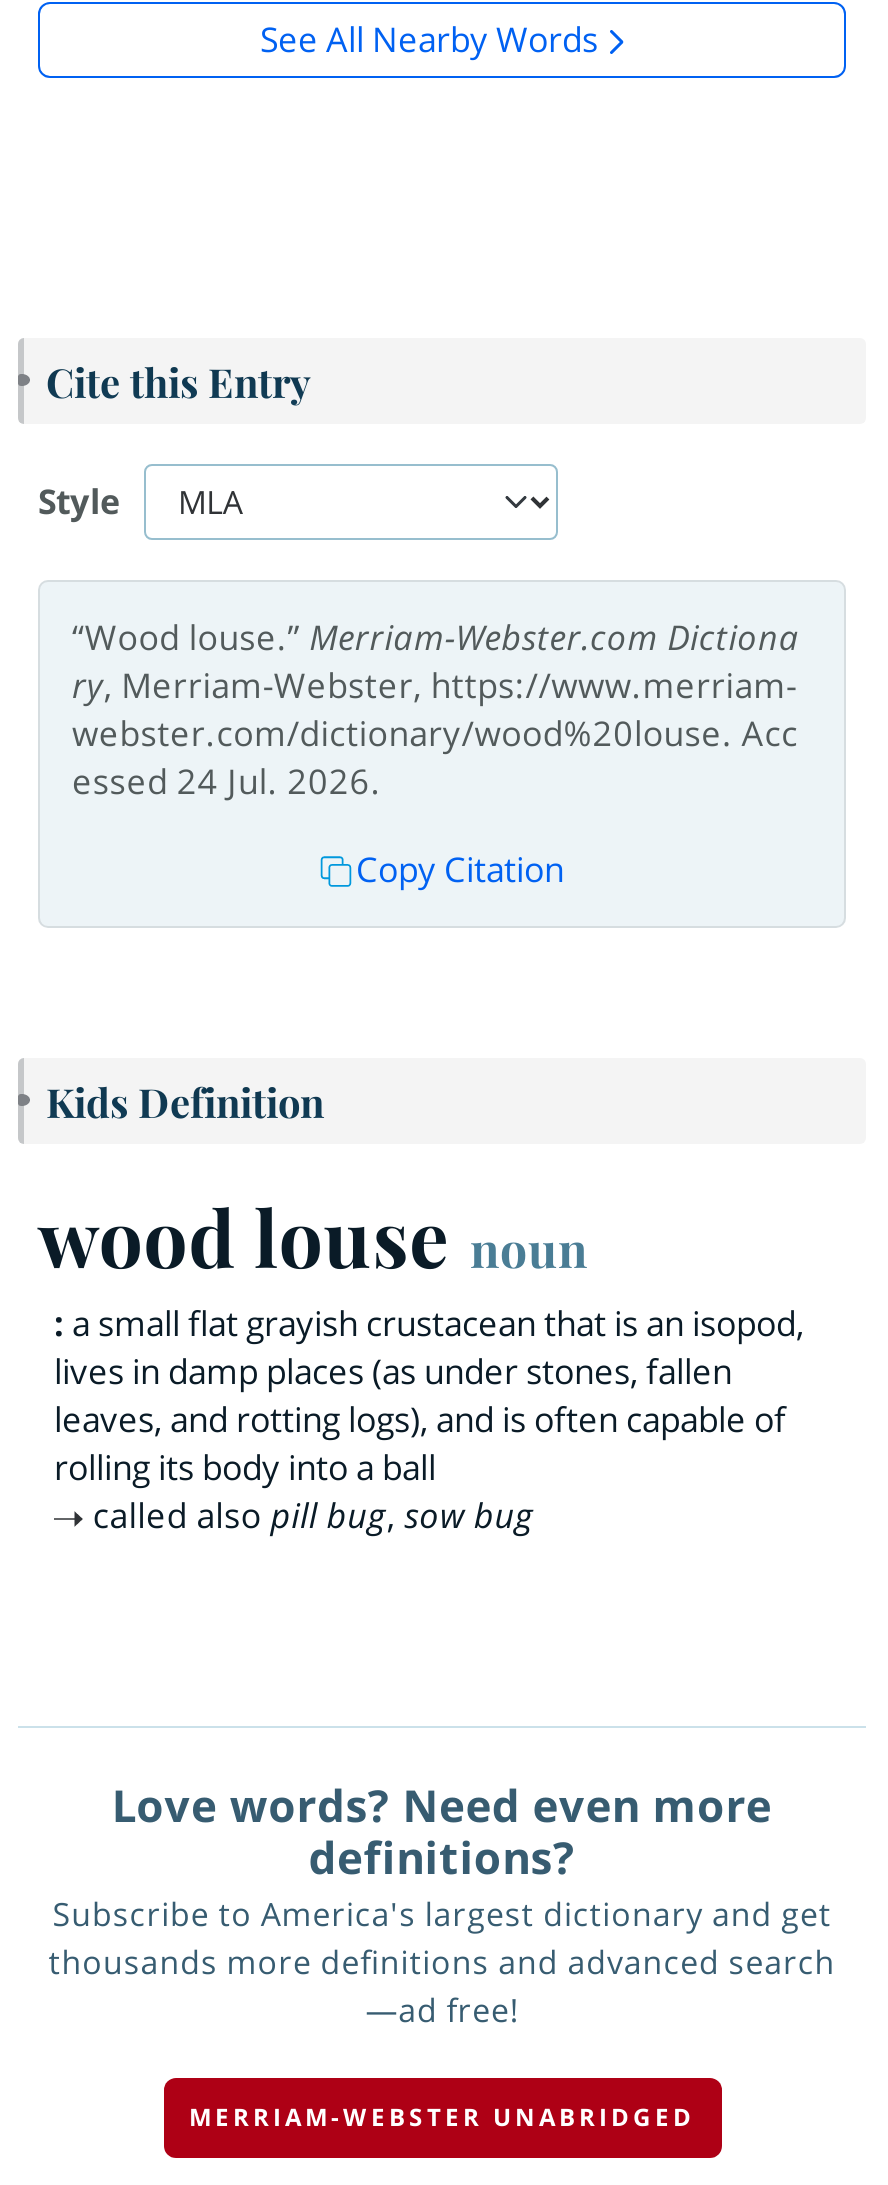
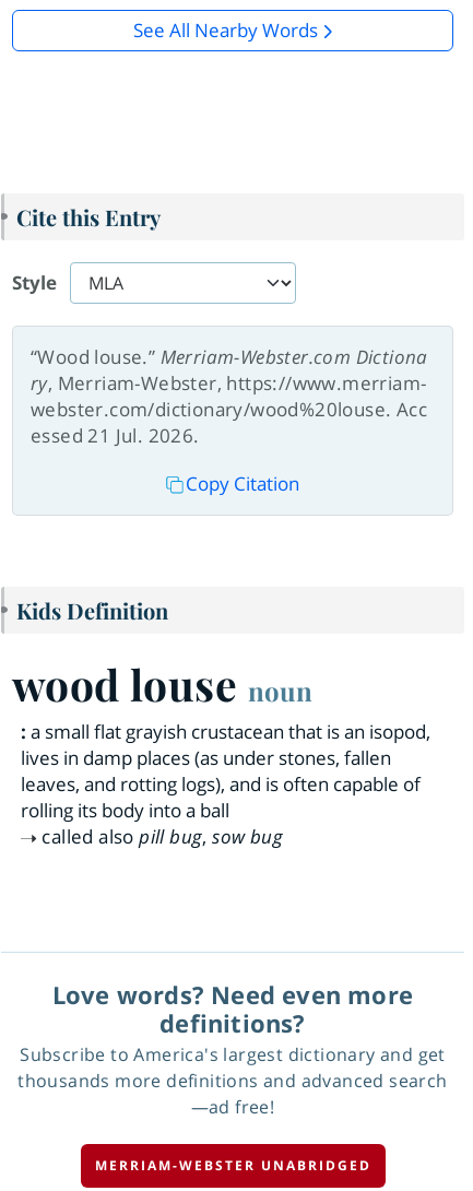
[72,758,381,804] essed 24 Jul. 2026. -> [31,423,199,448] essed 21 Jul. 2026.

